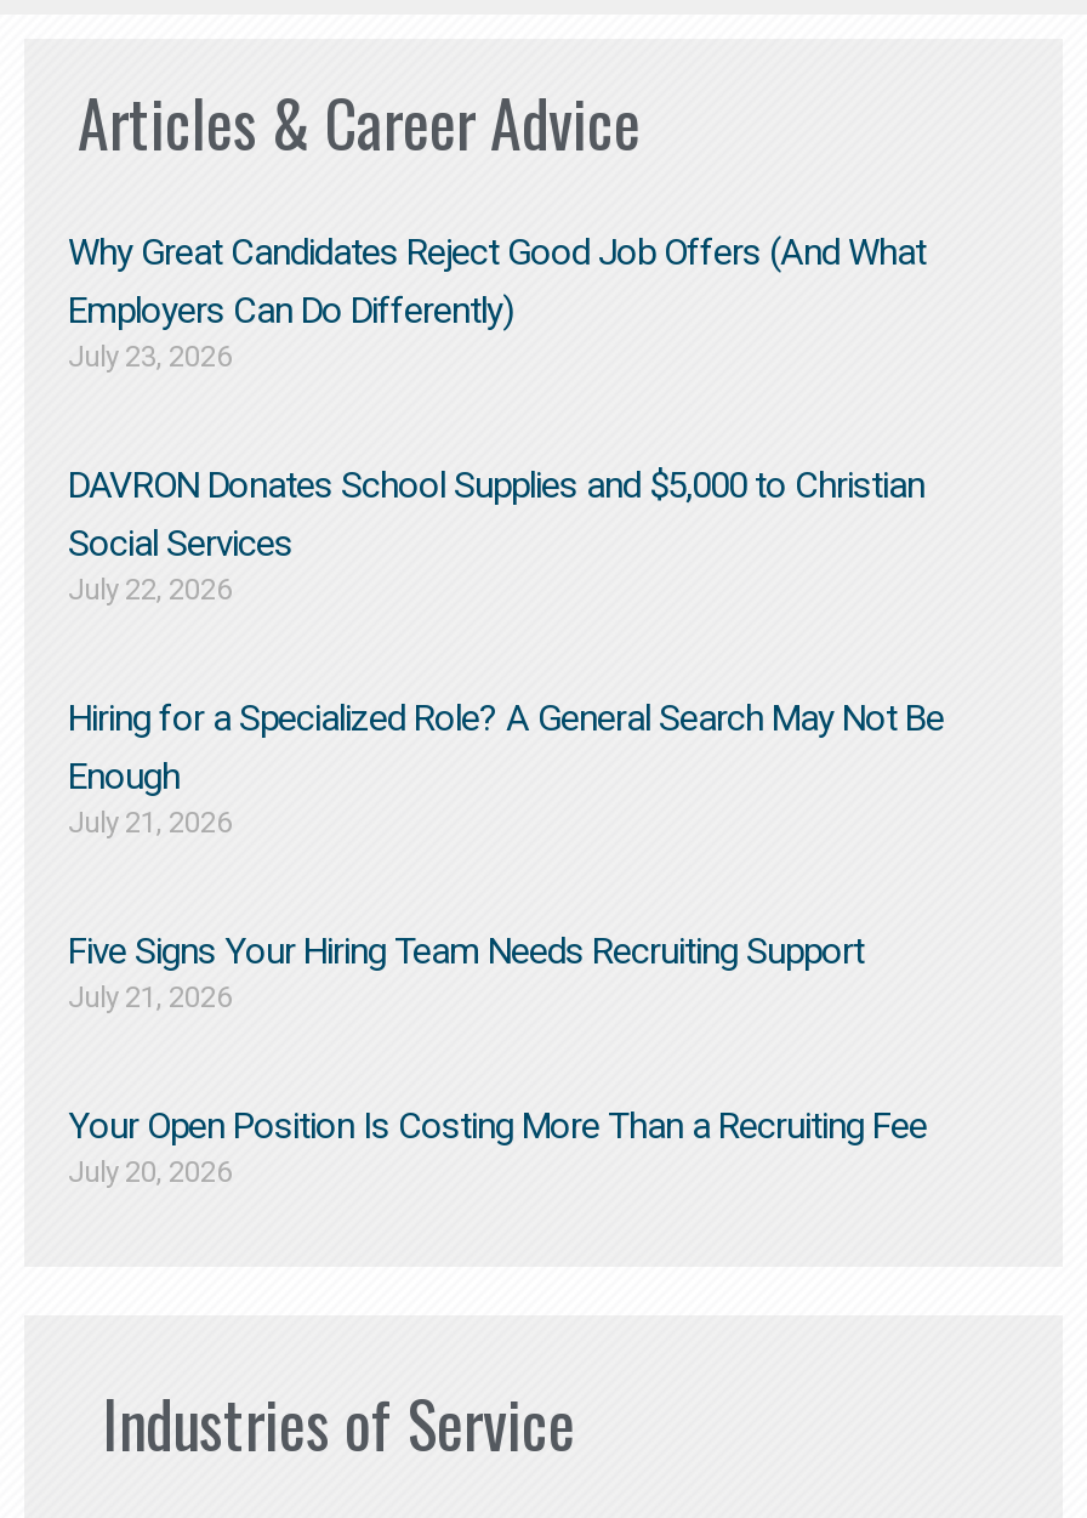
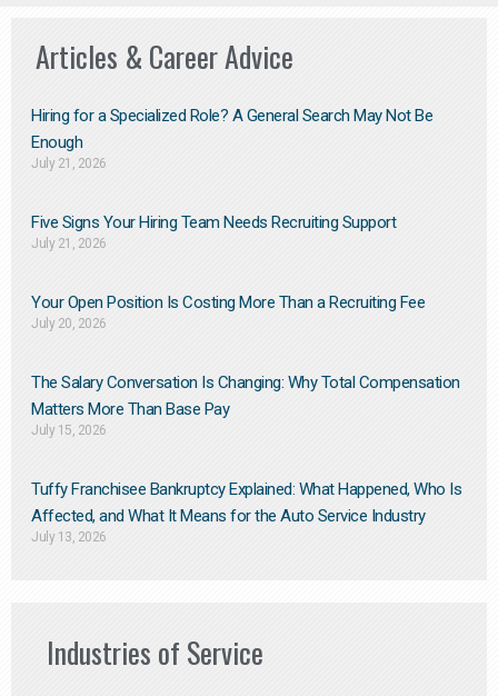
[68,230,926,606] Why Great Candidates Reject Good Job Offers (And What | Employers Can Do Differently) | July 23, 2026 | DAVRON Donates School Supplies and $5,000 to Christian | Social Services | July 22, 2026 -> none
moved [68,696,944,1188] -> [31,106,432,332]: Hiring for a Specialized Role? A General Search May Not Be | Enough | July 21, 2026 | Five Signs Your Hiring Team Needs Recruiting Support | July 21, 2026 | Your Open Position Is Costing More Than a Recruiting Fee | July 20, 2026
none -> [31,373,461,545] The Salary Conversation Is Changing: Why Total Compensation | Matters More Than Base Pay | July 15, 2026 | Tuffy Franchisee Bankruptcy Explained: What Happened, Who Is | Affected, and What It Means for the Auto Service Industry | July 13, 2026

